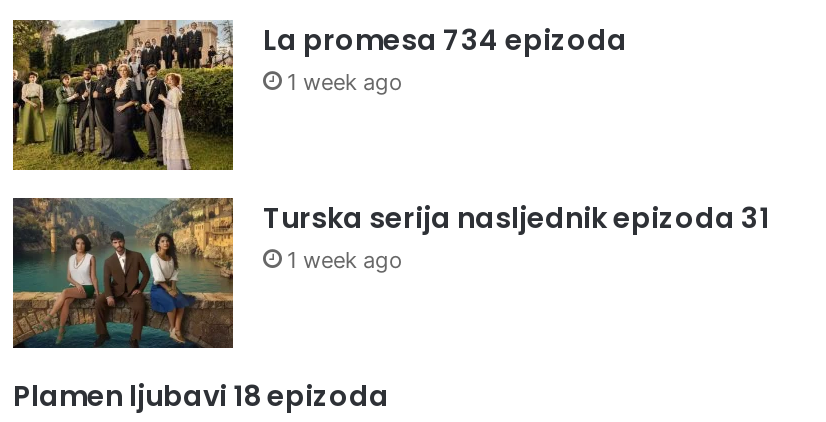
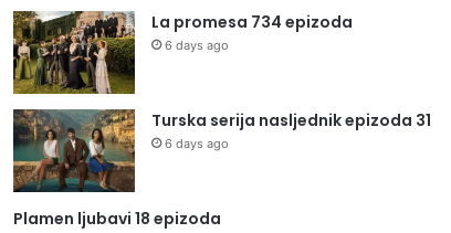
[287,68,403,96] 1 week ago -> [165,38,229,53] 6 days ago
[287,246,403,274] 1 week ago -> [165,136,229,151] 6 days ago

